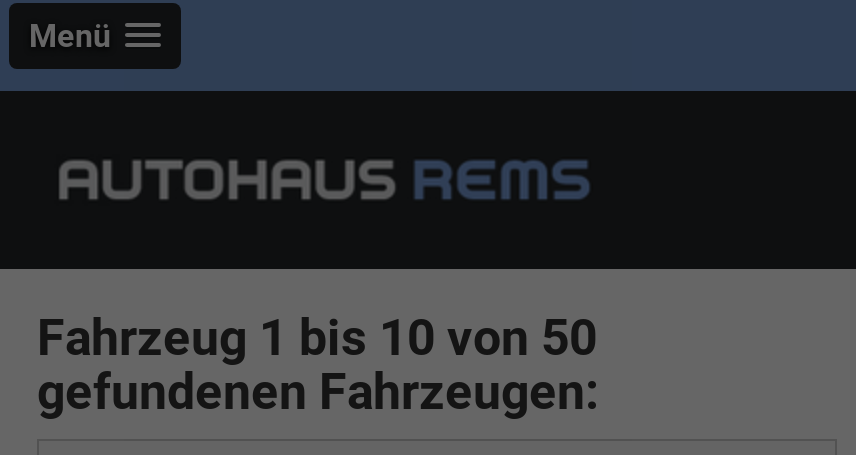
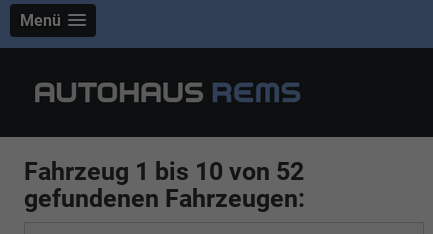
[37,309,597,367] Fahrzeug 1 bis 10 von 50 -> [24,157,304,186] Fahrzeug 1 bis 10 von 52

